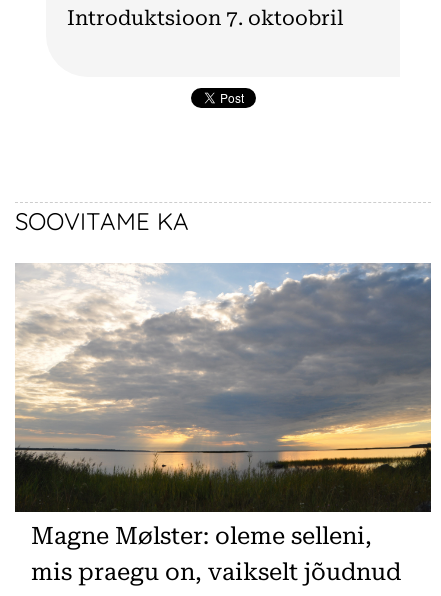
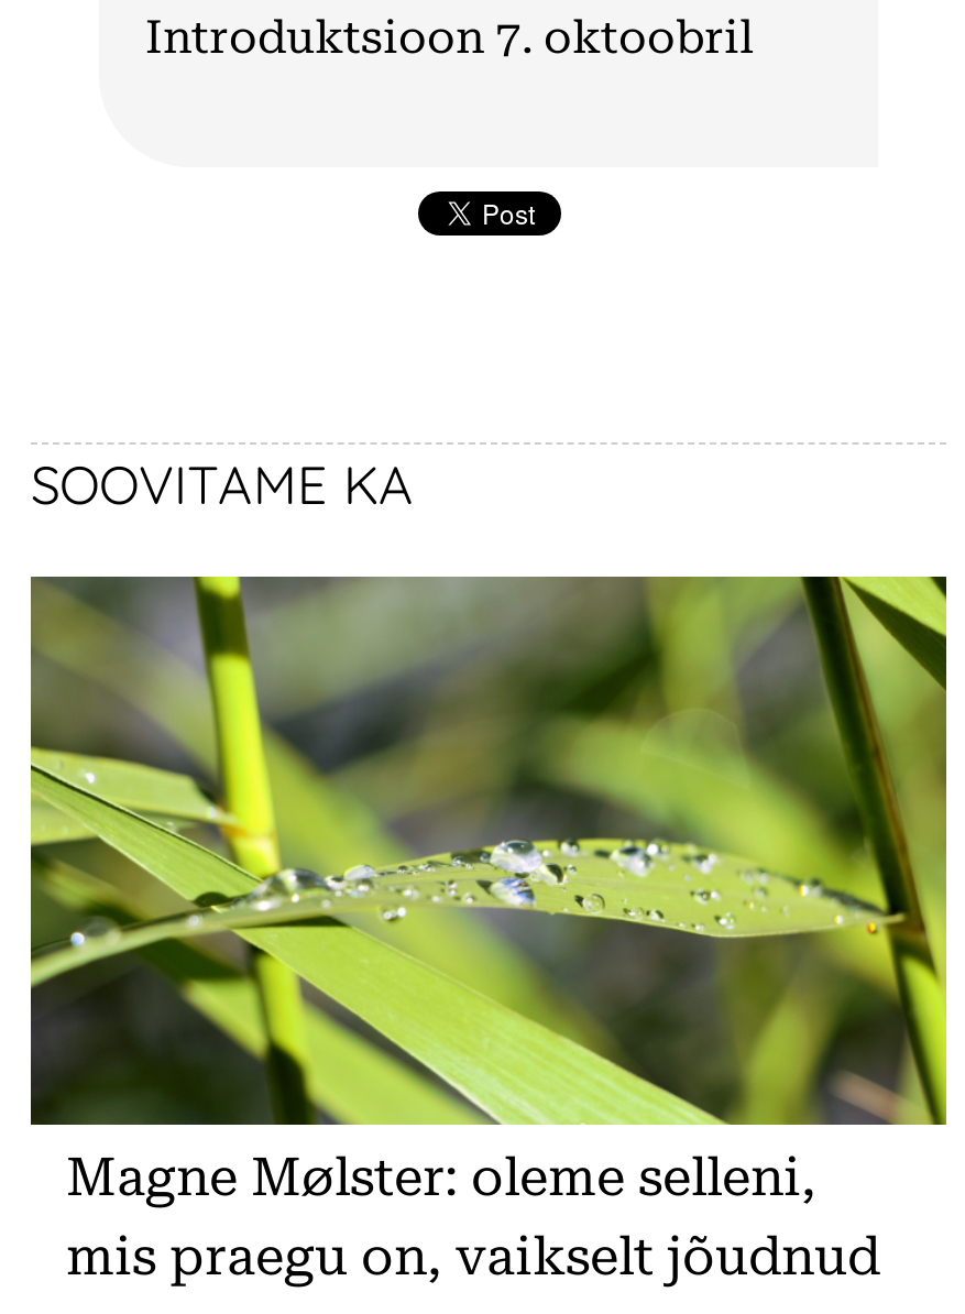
[15,262,432,513] [image] -> [29,574,948,1127] [image]

